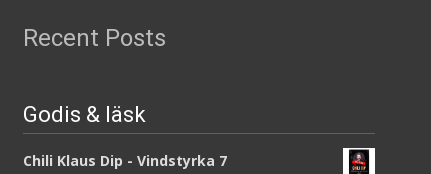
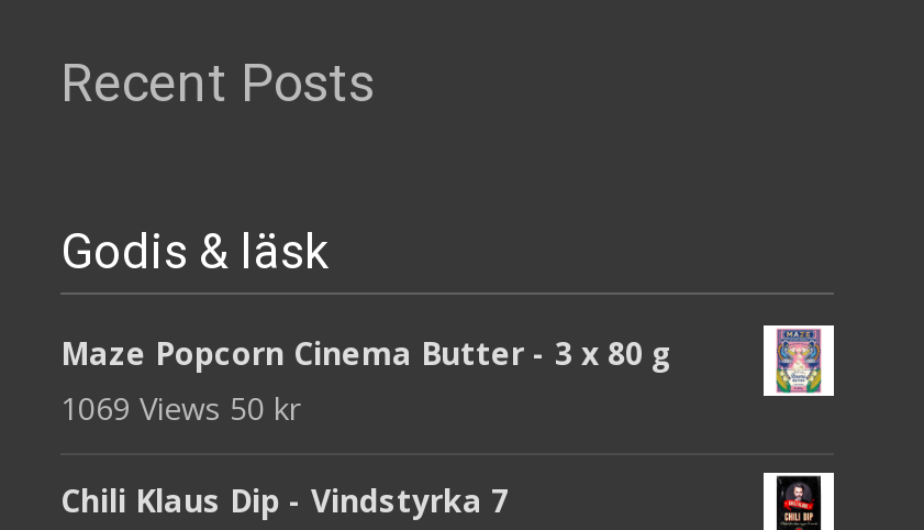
none -> [60,325,836,429] [image] | Maze Popcorn Cinema Butter - 3 x 80 g | 1069 Views 50 kr

